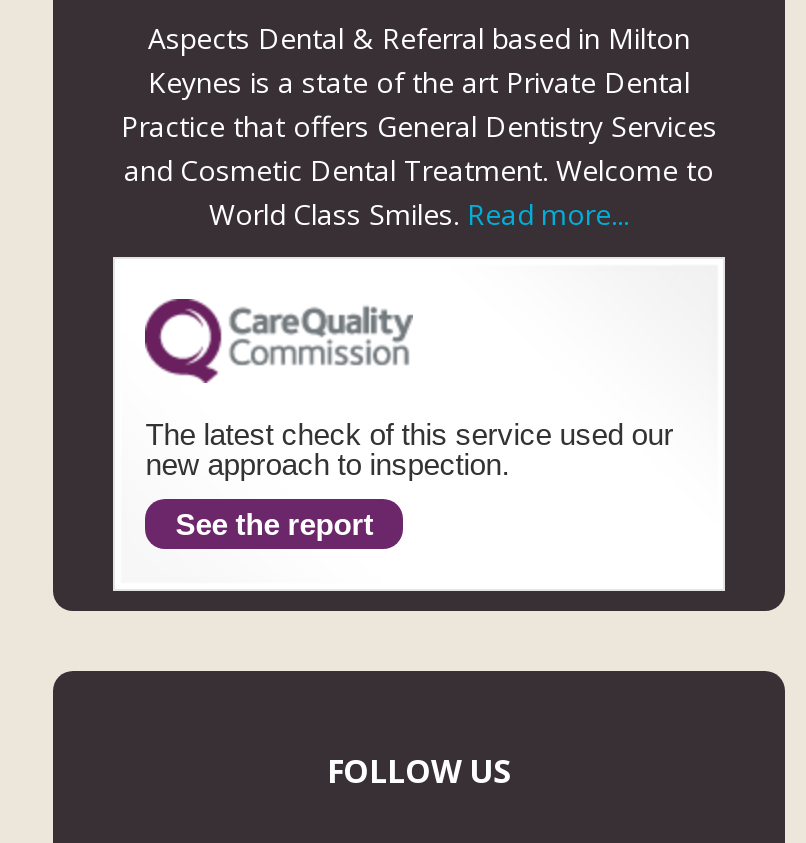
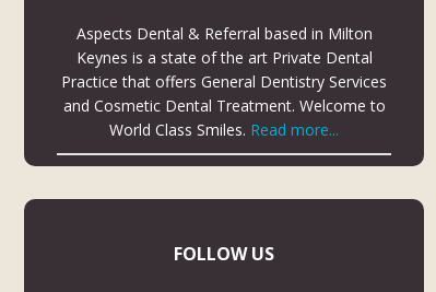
[111,259,727,589] [image] | The latest check of this service used our | new approach to inspection. | See the report -> none

